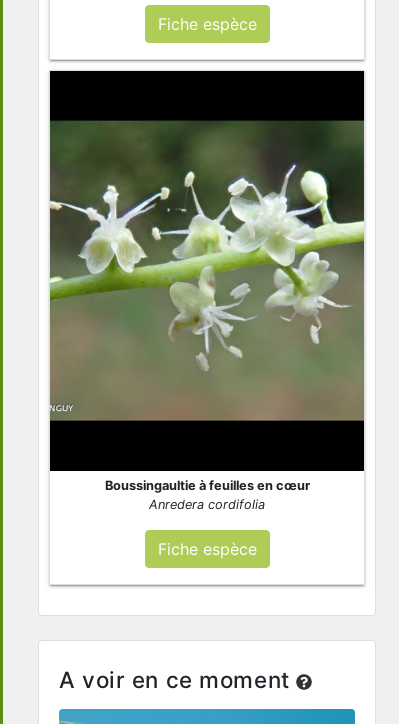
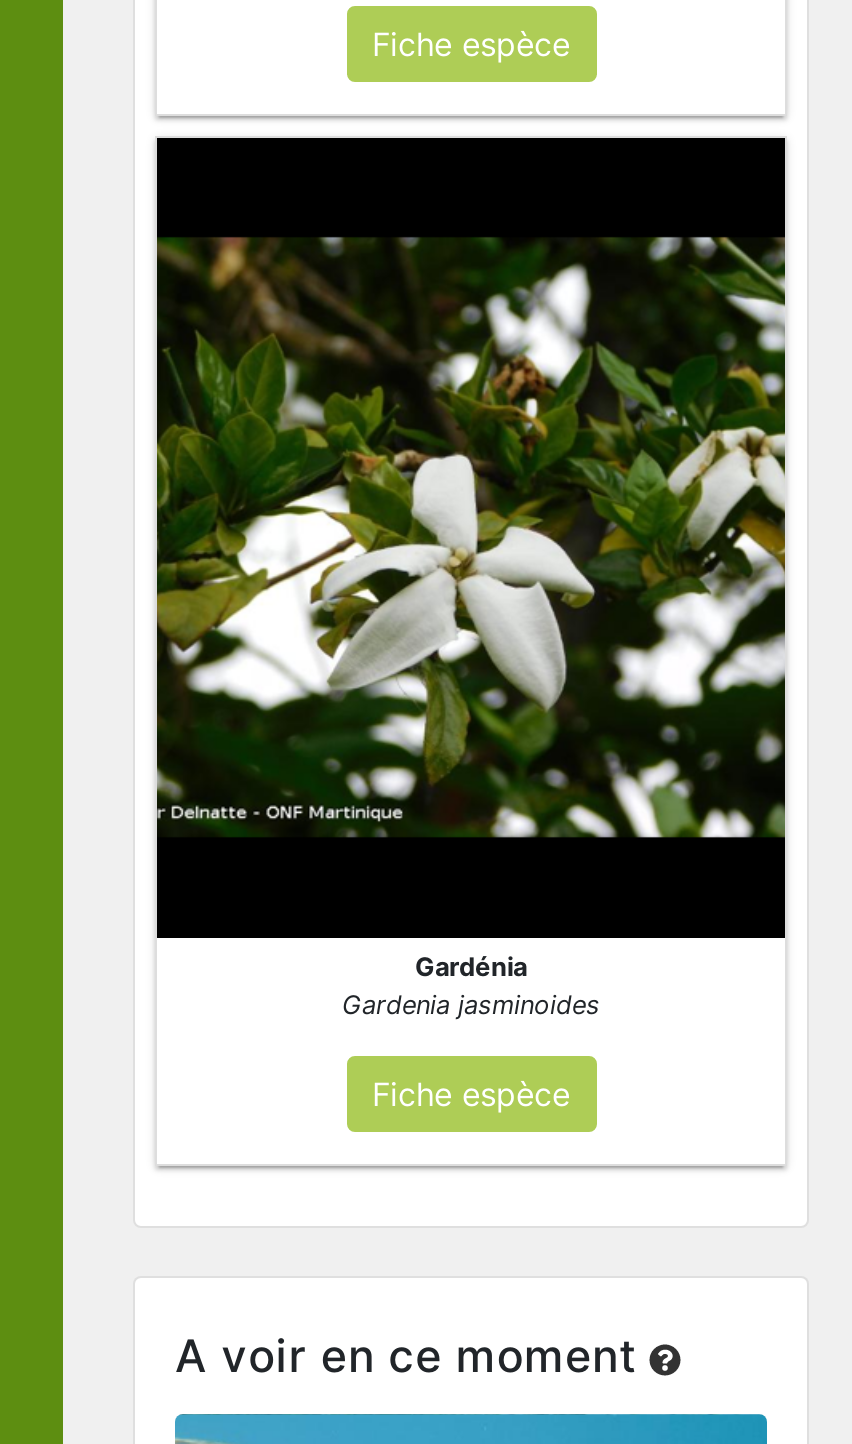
[49,120,365,421] [image] -> [155,236,787,838] [image]
[104,478,309,512] Boussingaultie à feuilles en cœur | Anredera cordifolia -> [342,952,600,1020] Gardénia | Gardenia jasminoides

